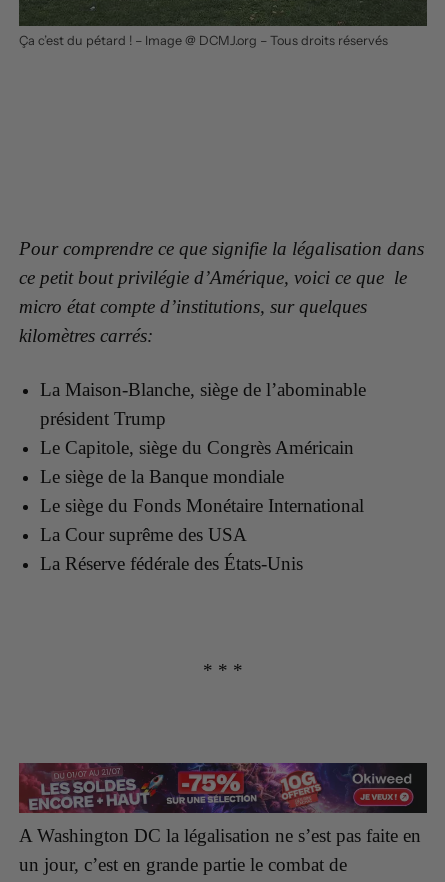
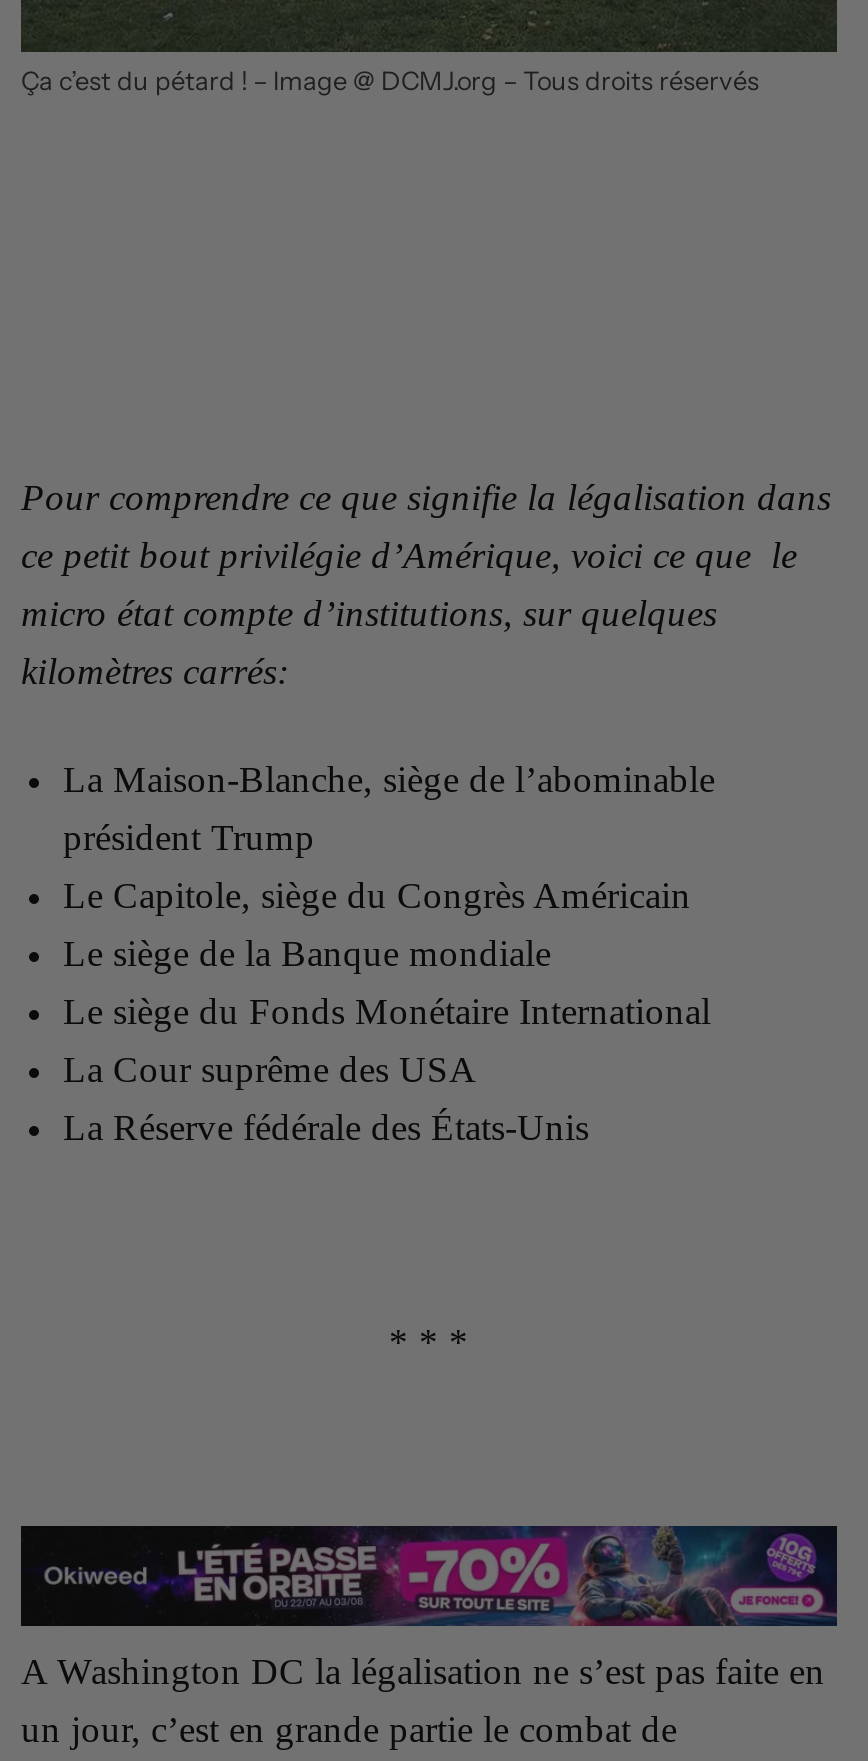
[18,762,428,814] [image] -> [19,1524,839,1628] [image]

